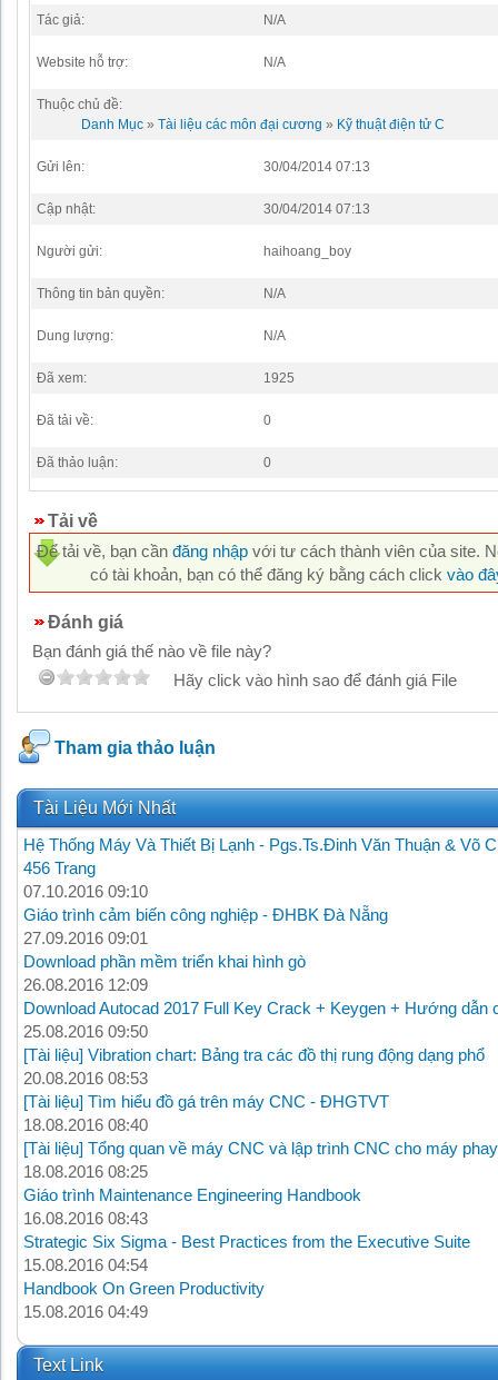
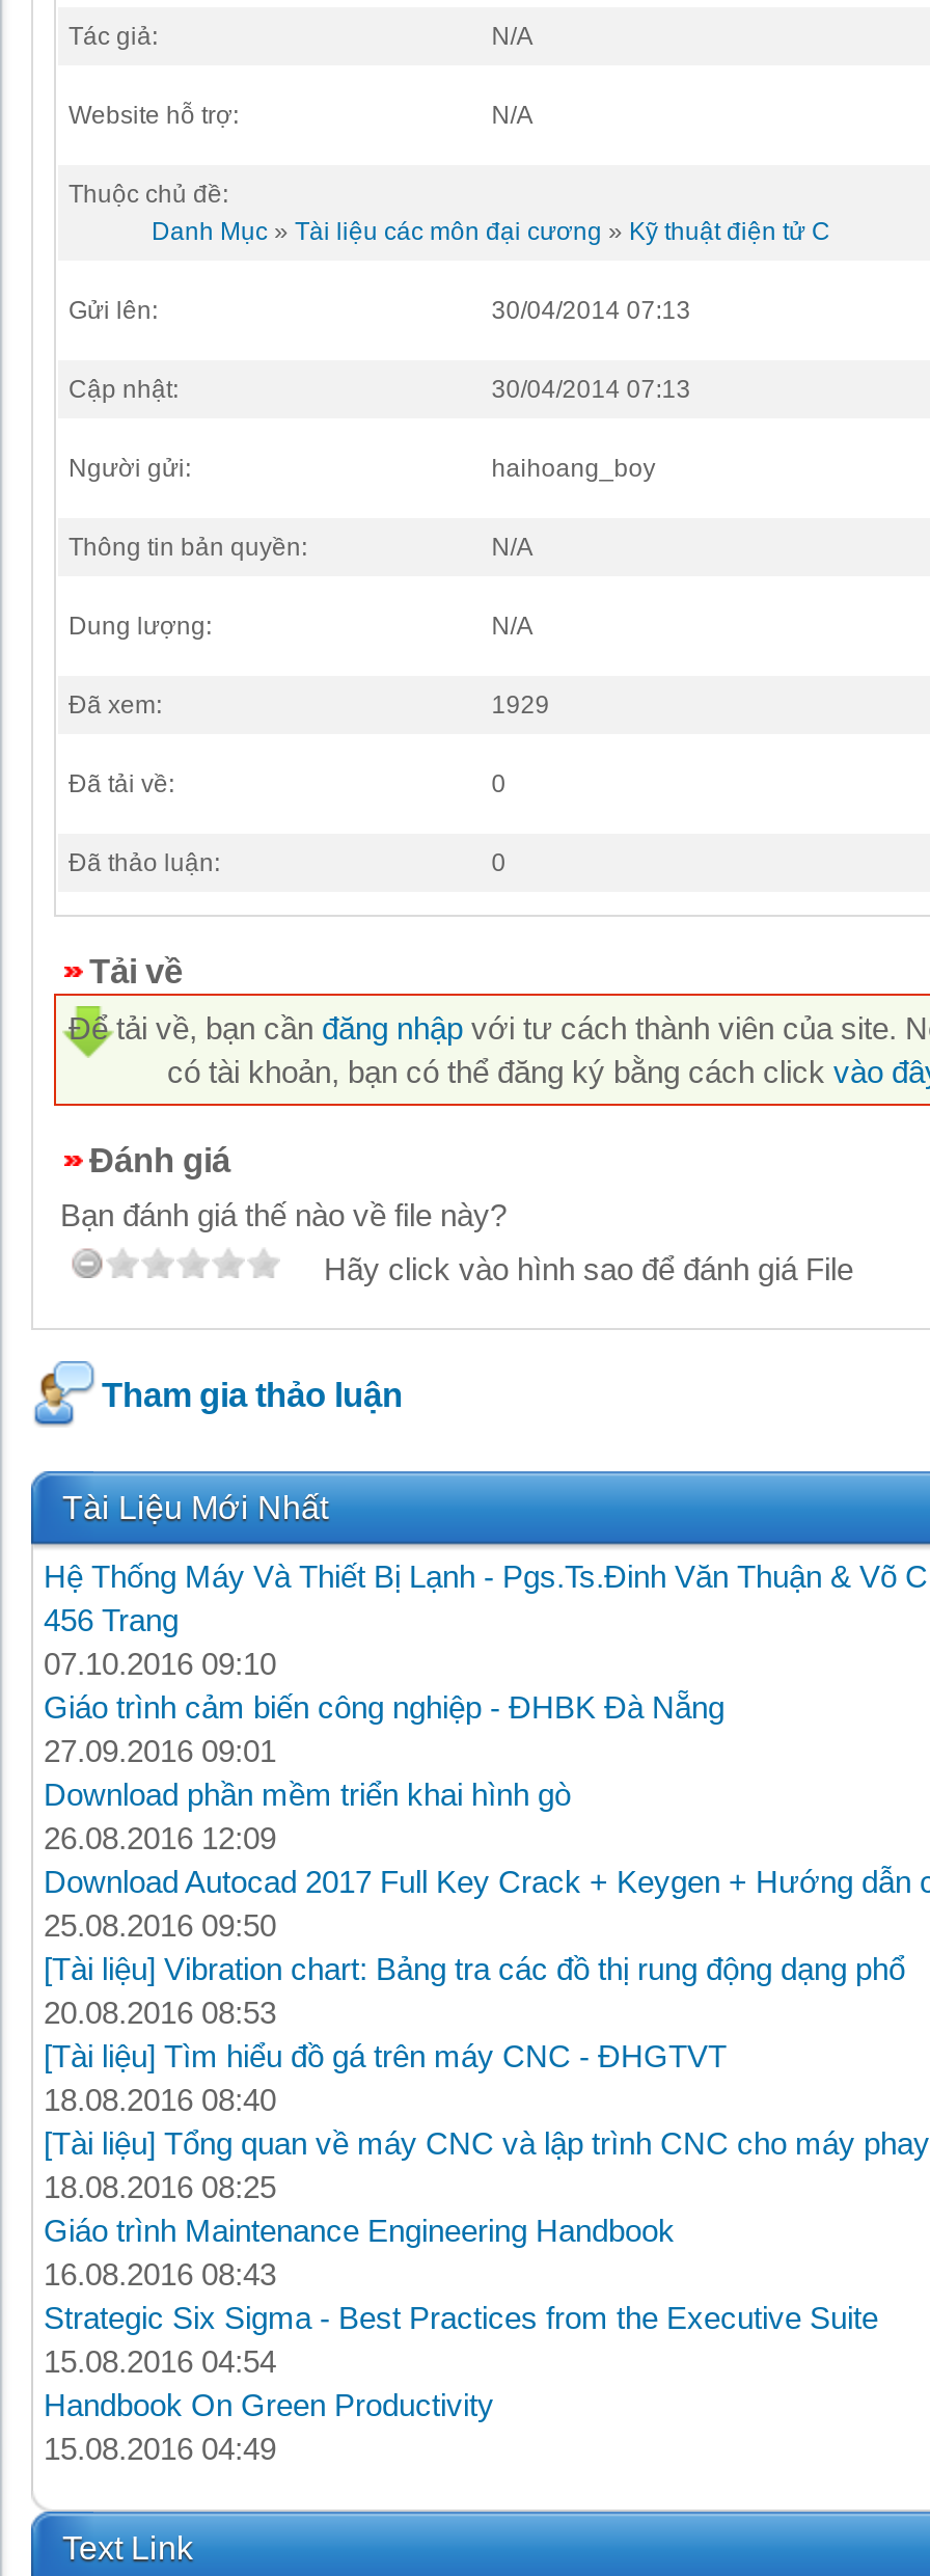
[263,370,294,386] 1925 -> [492,690,550,720] 1929

